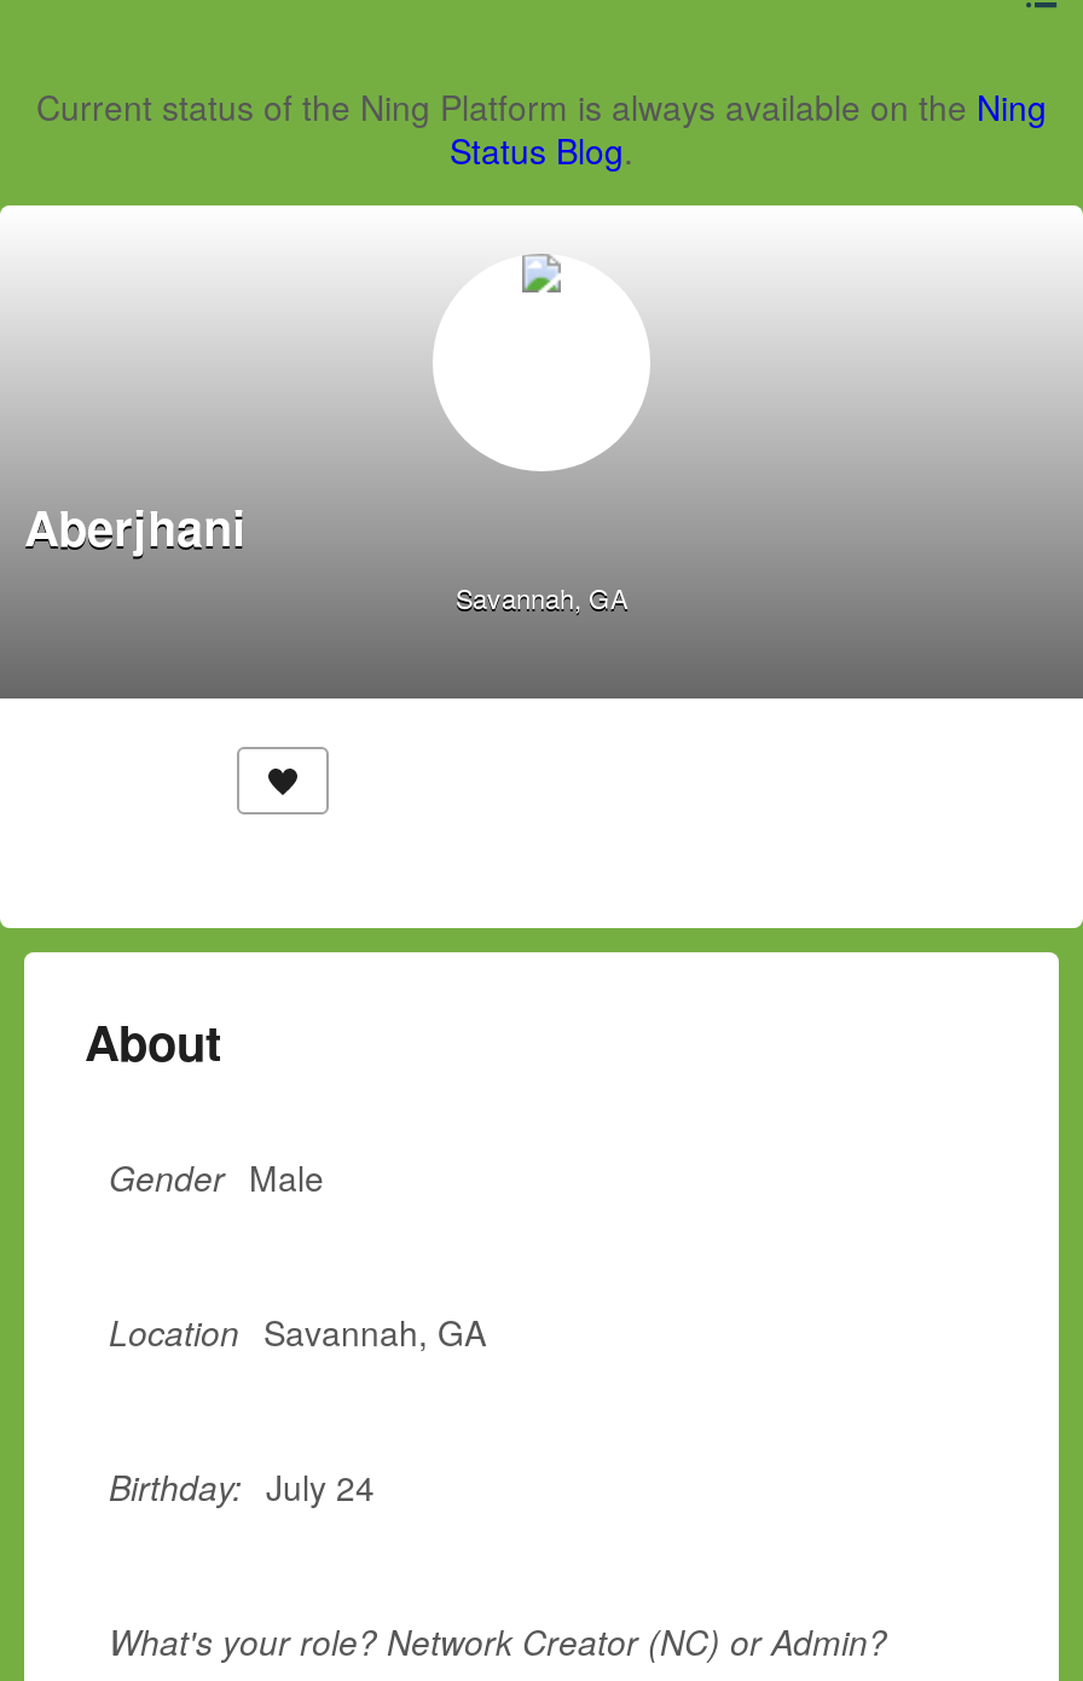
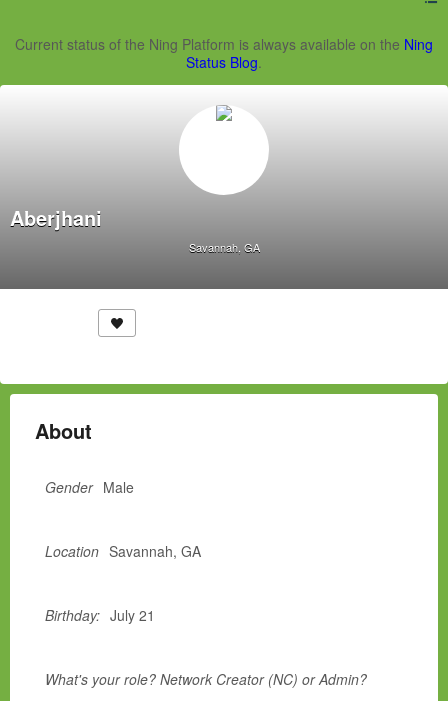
[109,1463,375,1511] Birthday: July 24 -> [45,605,155,625] Birthday: July 21

